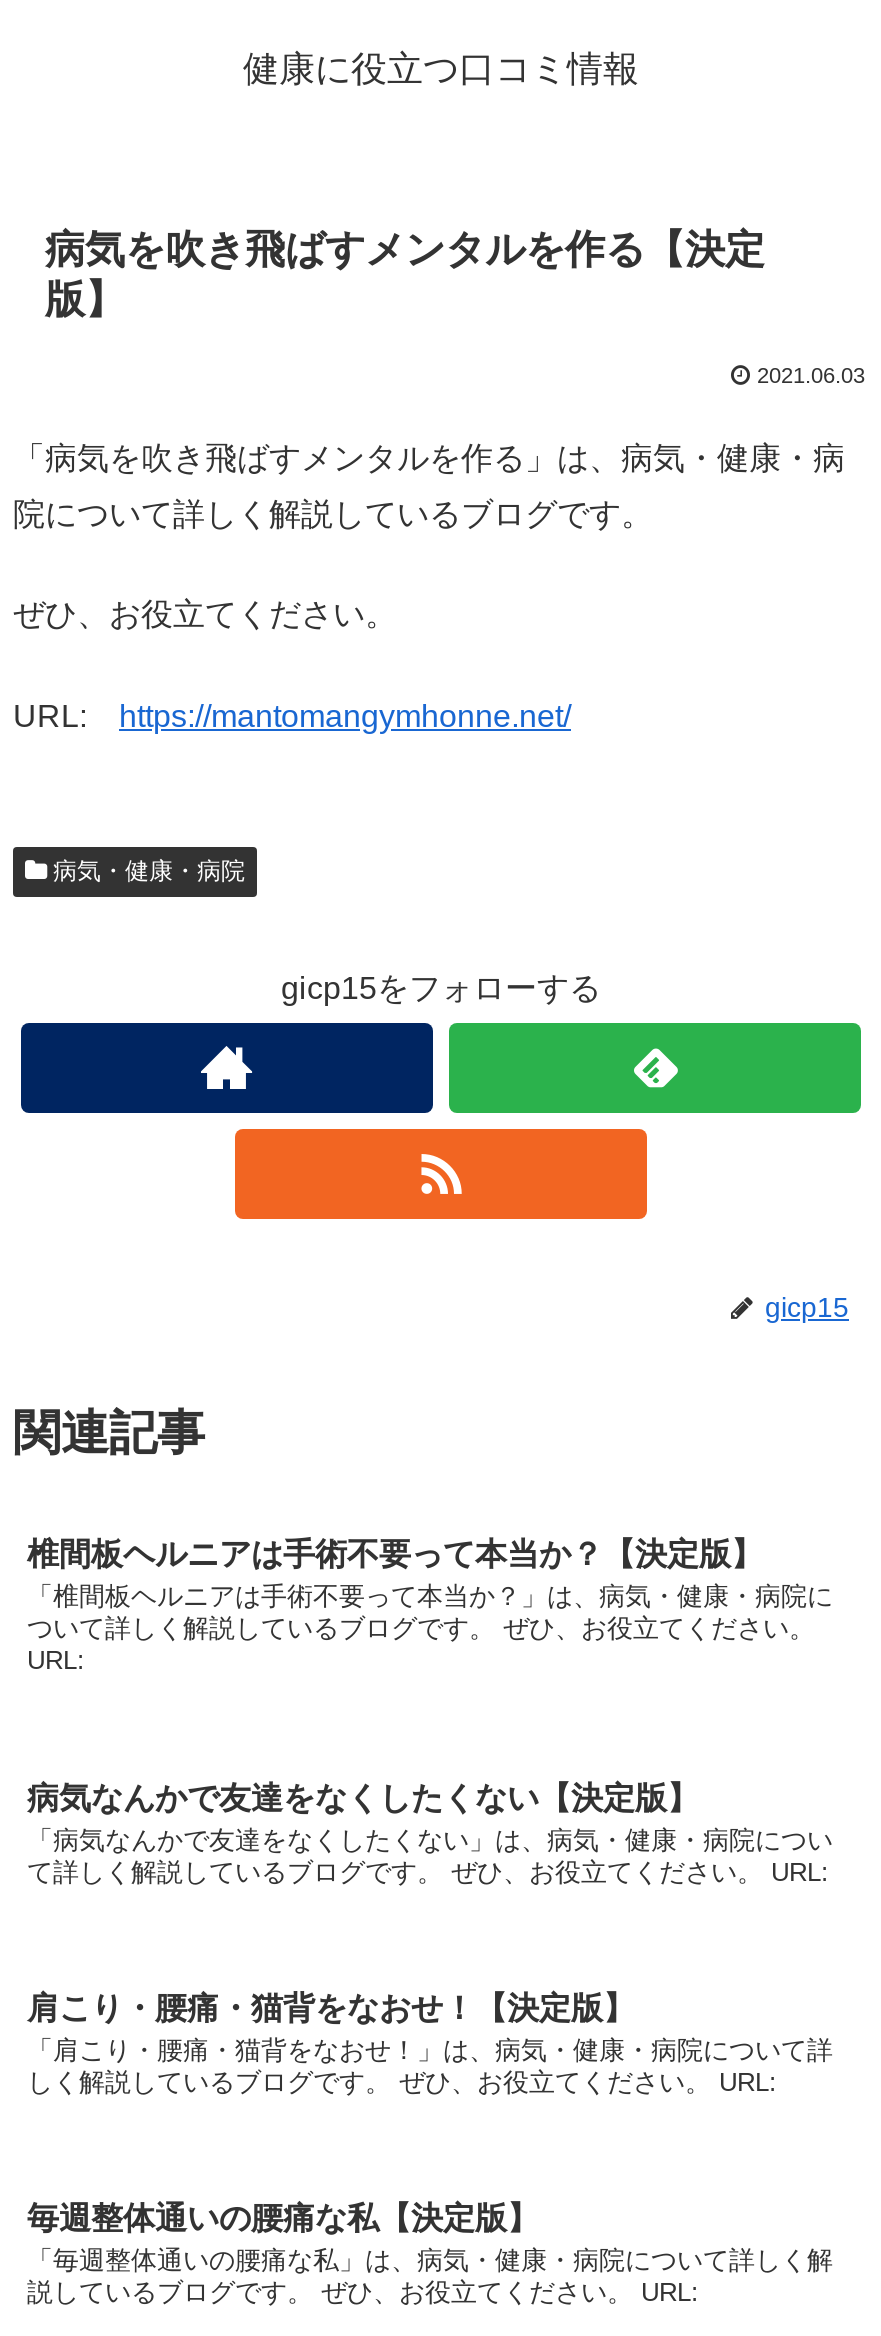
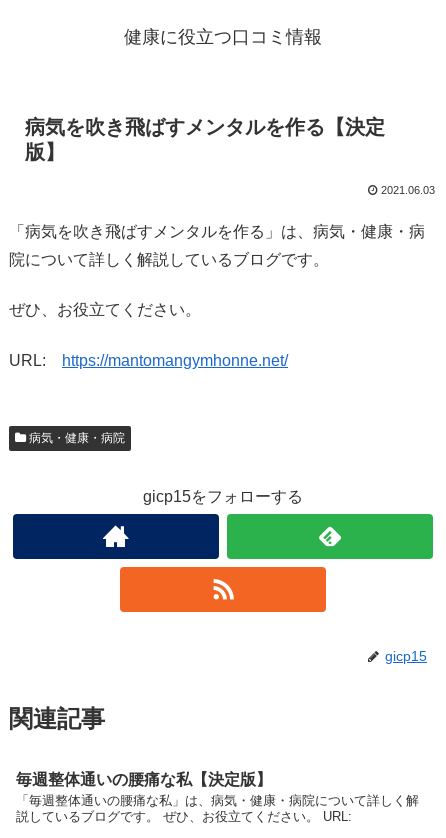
[27,1538,833,1676] 椎間板ヘルニアは手術不要って本当か？【決定版】 | 「椎間板ヘルニアは手術不要って本当か？」は、病気・健康・病院に | ついて詳しく解説しているブログです。 ぜひ、お役立てください。 | URL: -> none
[27,1780,855,1886] 病気なんかで友達をなくしたくない【決定版】 | 「病気なんかで友達をなくしたくない」は、病気・健康・病院につい | て詳しく解説しているブログです。 ぜひ、お役立てください。 URL: -> none
[27,1991,833,2097] 肩こり・腰痛・猫背をなおせ！【決定版】 | 「肩こり・腰痛・猫背をなおせ！」は、病気・健康・病院について詳 | しく解説しているブログです。 ぜひ、お役立てください。 URL: -> none

